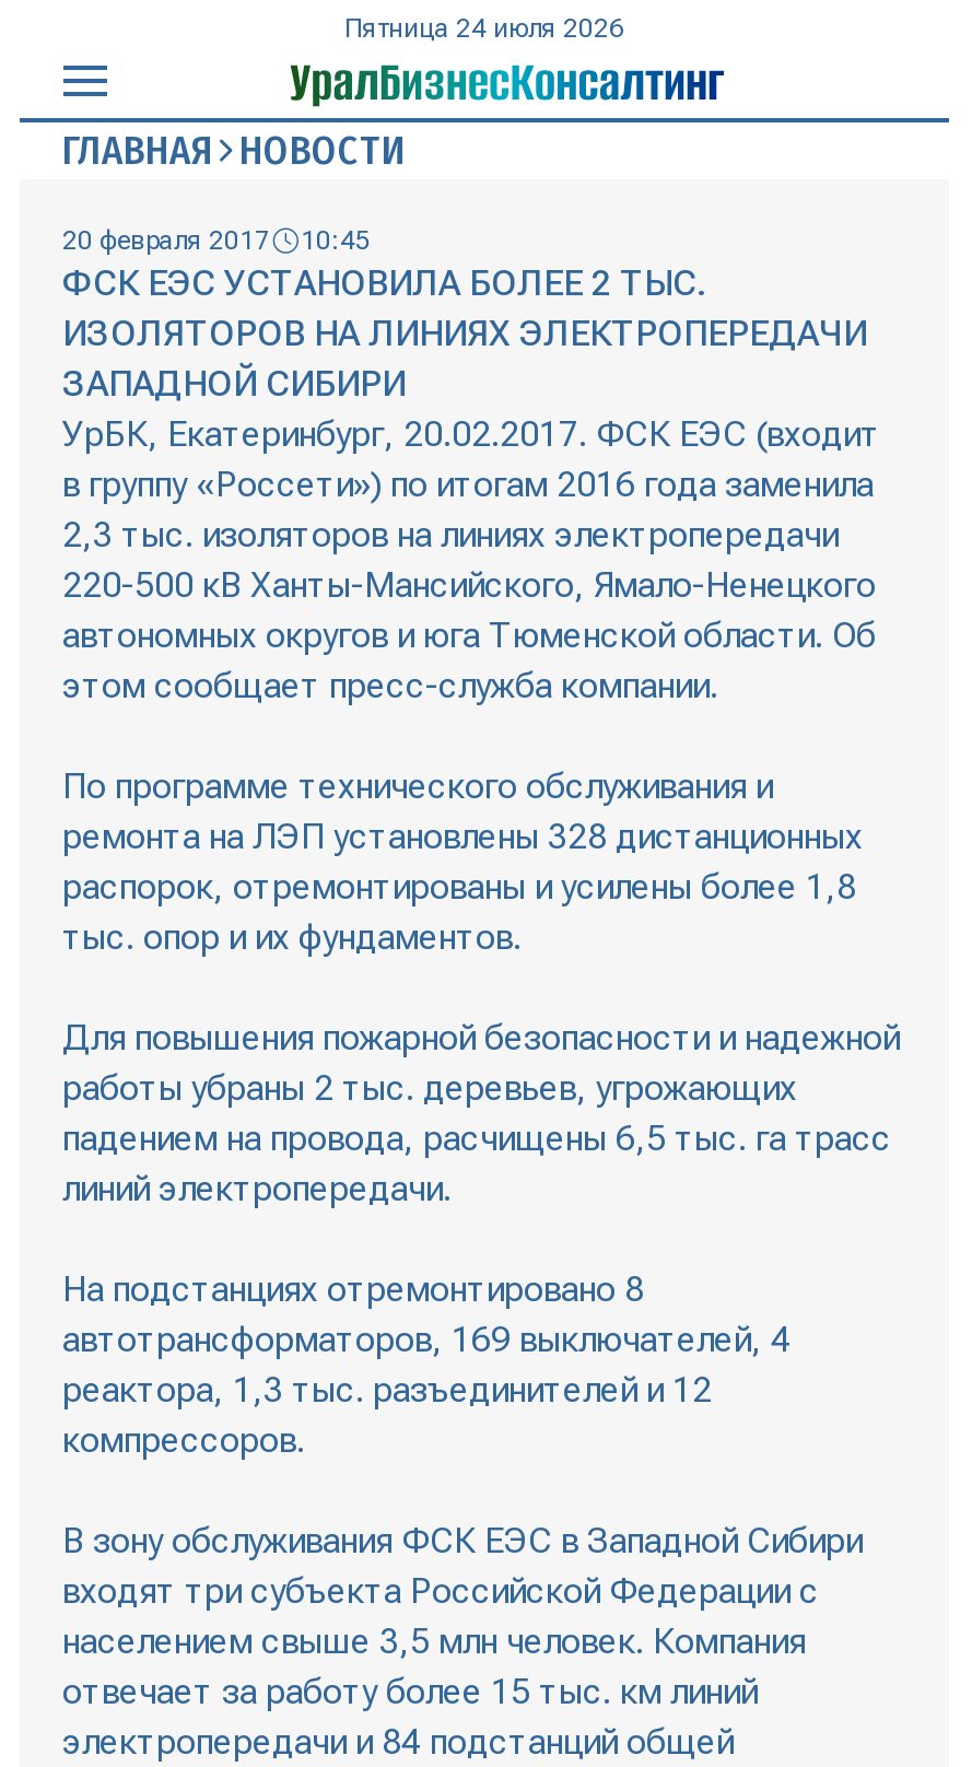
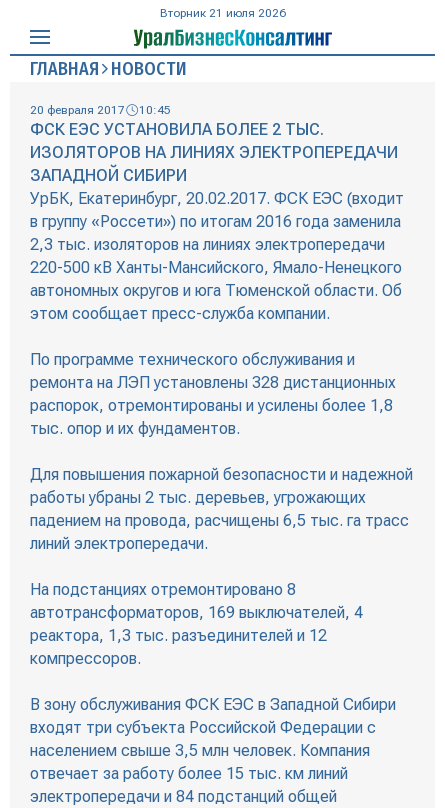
[343,13,623,44] Пятница 24 июля 2026 -> [159,6,285,20] Вторник 21 июля 2026

